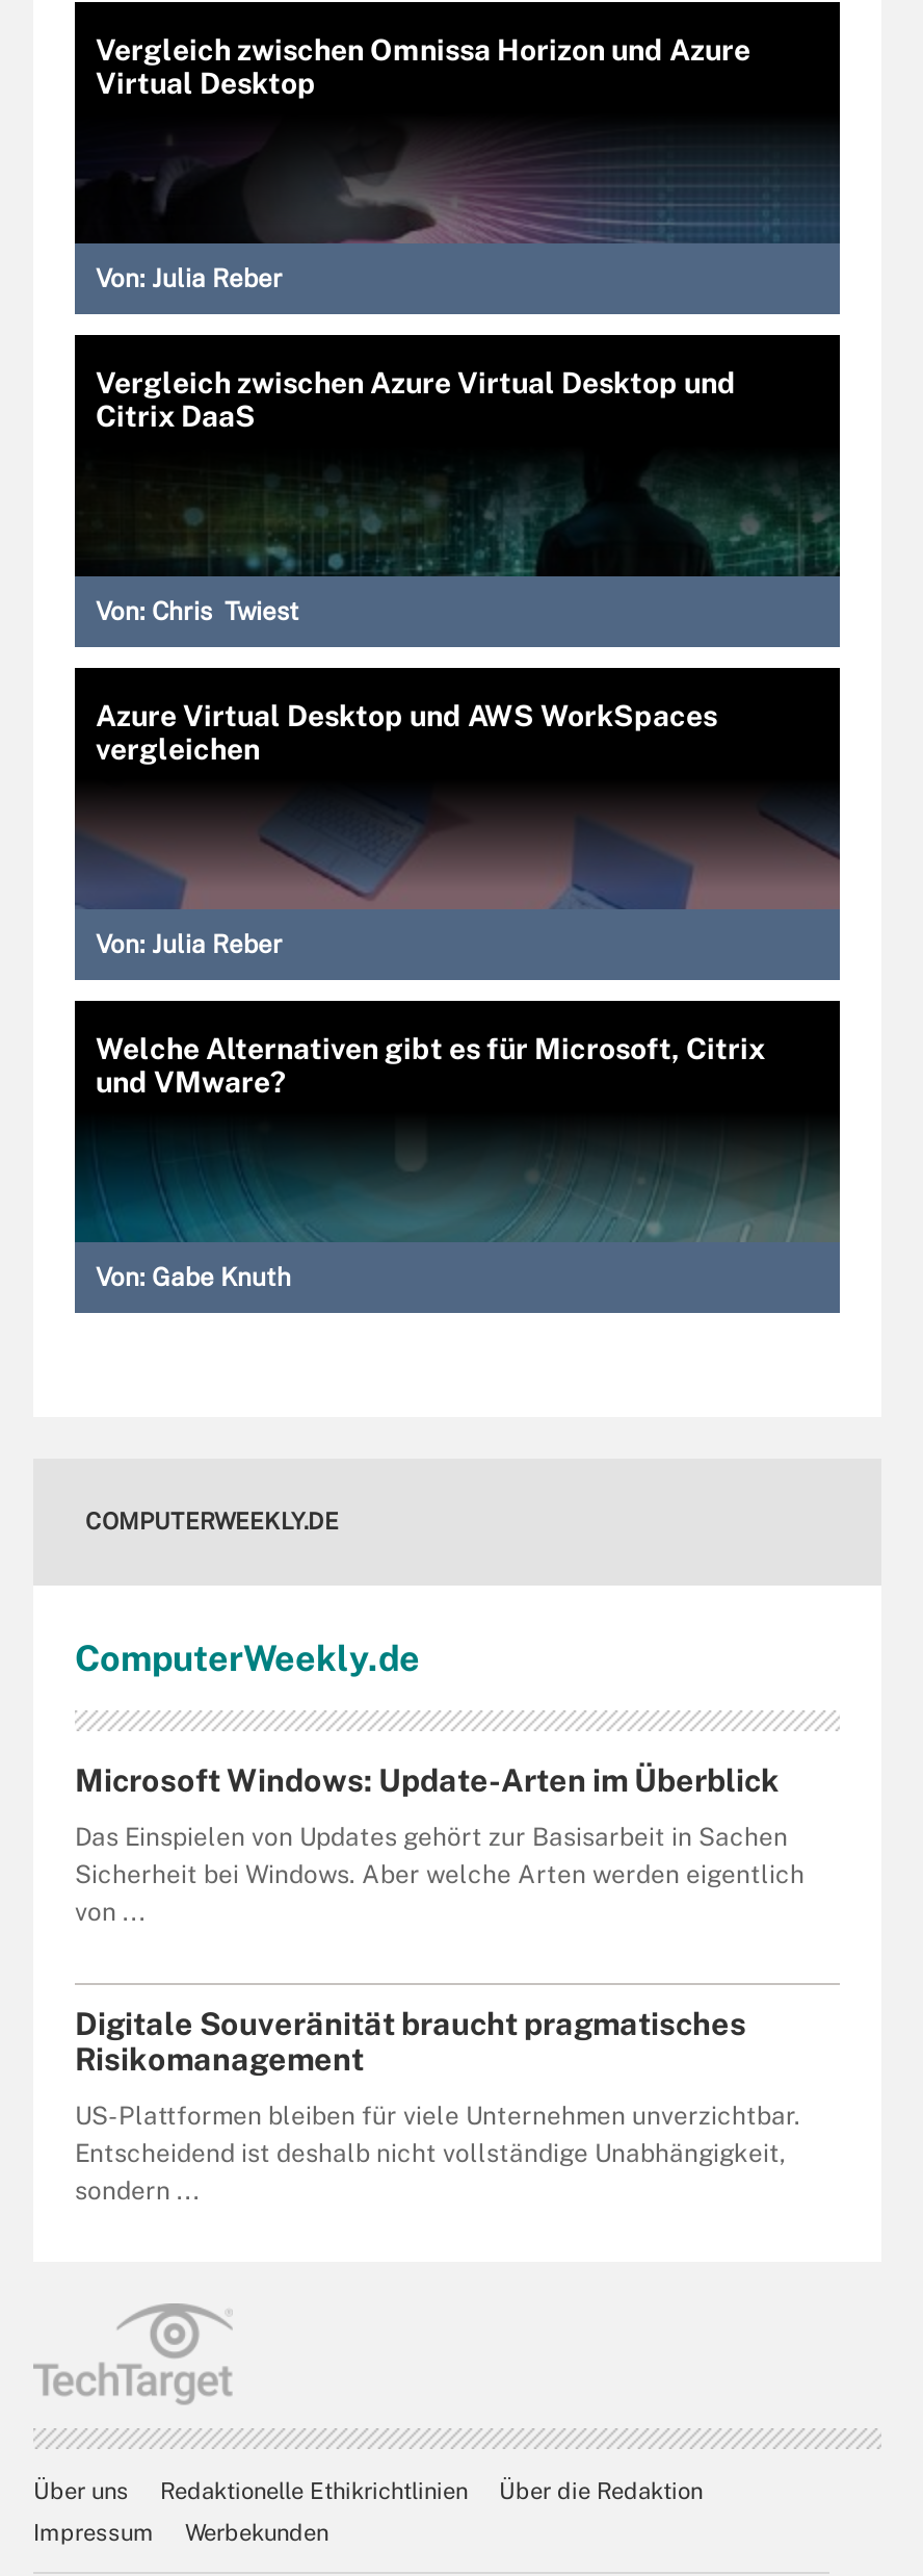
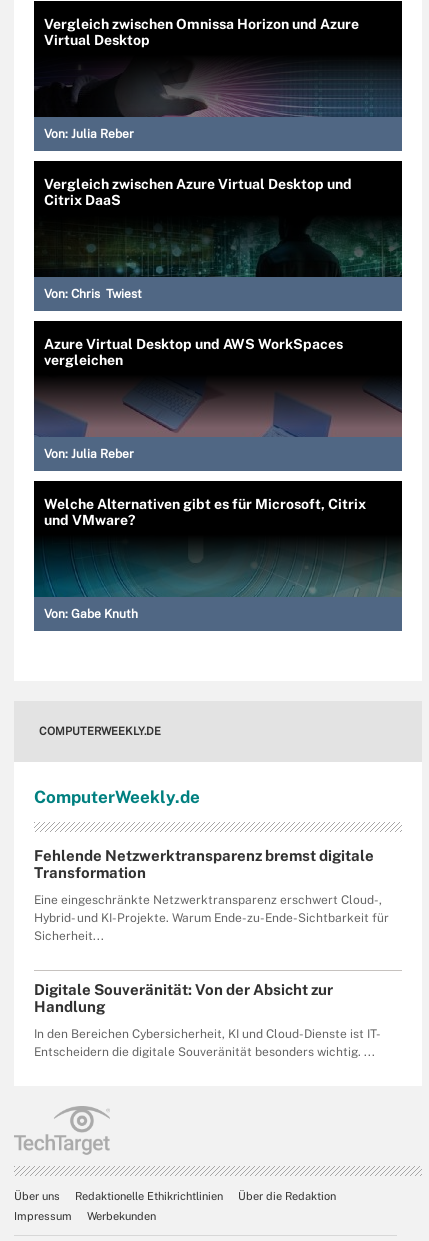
[75,1762,780,1798] Microsoft Windows: Update-Arten im Überblick -> [34,847,374,881] Fehlende Netzwerktransparenz bremst digitale | Transformation
[75,1823,805,1927] Das Einspielen von Updates gehört zur Basisarbeit in Sachen | Sicherheit bei Windows. Aber welche Arten werden eigentlich | von ... -> [34,893,389,943] Eine eingeschränkte Netzwerktransparenz erschwert Cloud-, | Hybrid- und KI-Projekte. Warum Ende-zu-Ende-Sichtbarkeit für | Sicherheit...
[75,2006,746,2077] Digitale Souveränität braucht pragmatisches | Risikomanagement -> [34,981,333,1015] Digitale Souveränität: Von der Absicht zur | Handlung
[75,2102,800,2206] US-Plattformen bleiben für viele Unternehmen unverzichtbar. | Entscheidend ist deshalb nicht vollständige Unabhängigkeit, | sondern ... -> [34,1027,381,1059] In den Bereichen Cybersicherheit, KI und Cloud-Dienste ist IT- | Entscheidern die digitale Souveränität besonders wichtig. ...

